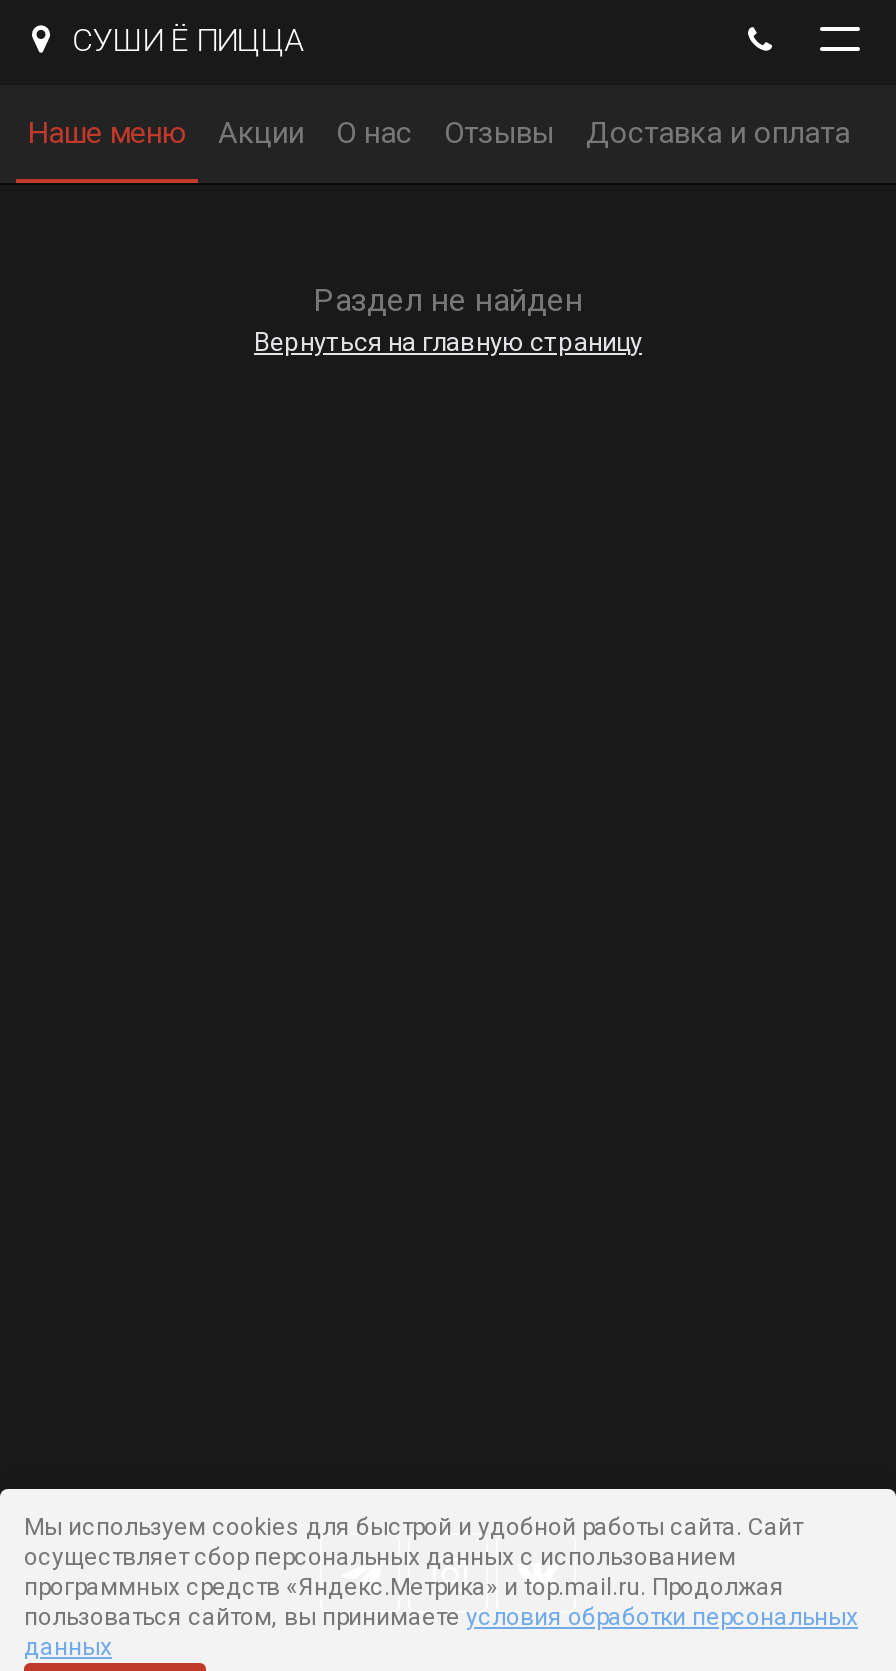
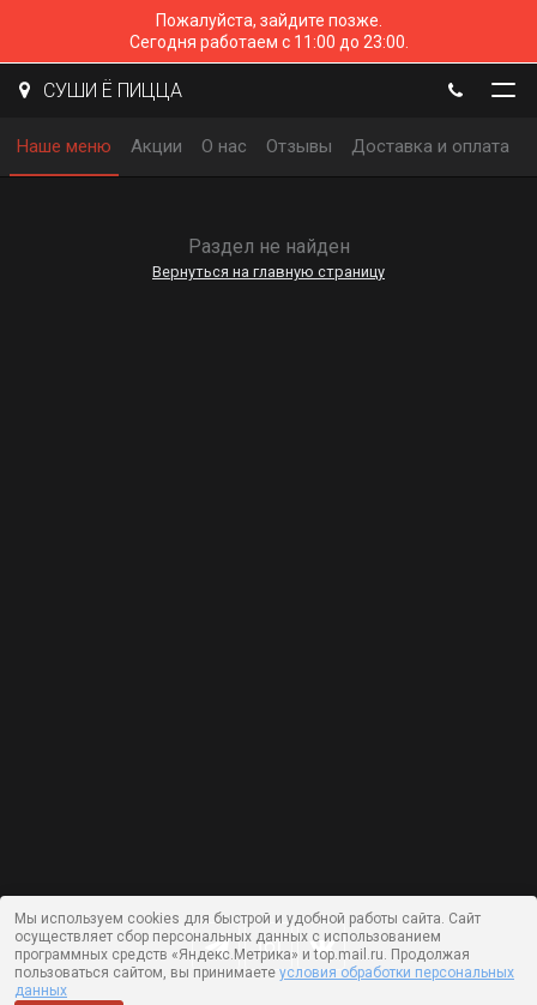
none -> [129,11,408,52] Пожалуйста, зайдите позже. | Сегодня работаем с 11:00 до 23:00.
moved [28,21,850,357] -> [17,79,509,281]: СУШИ Ё ПИЦЦА | Наше меню | Акции | О нас | Отзывы | Доставка и оплата | Раздел не найден | Вернуться на главную страницу

